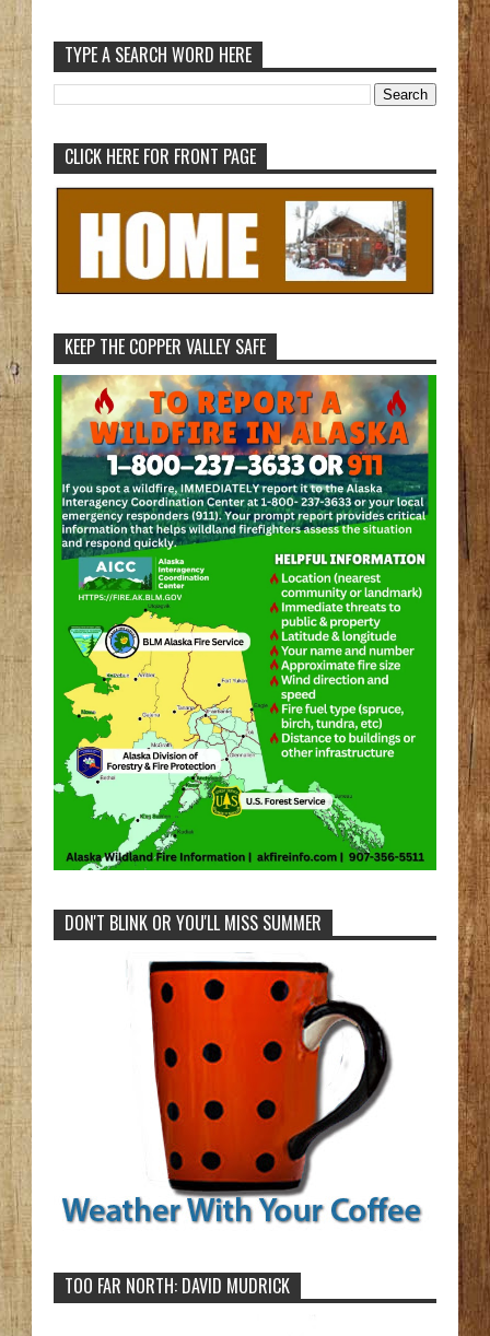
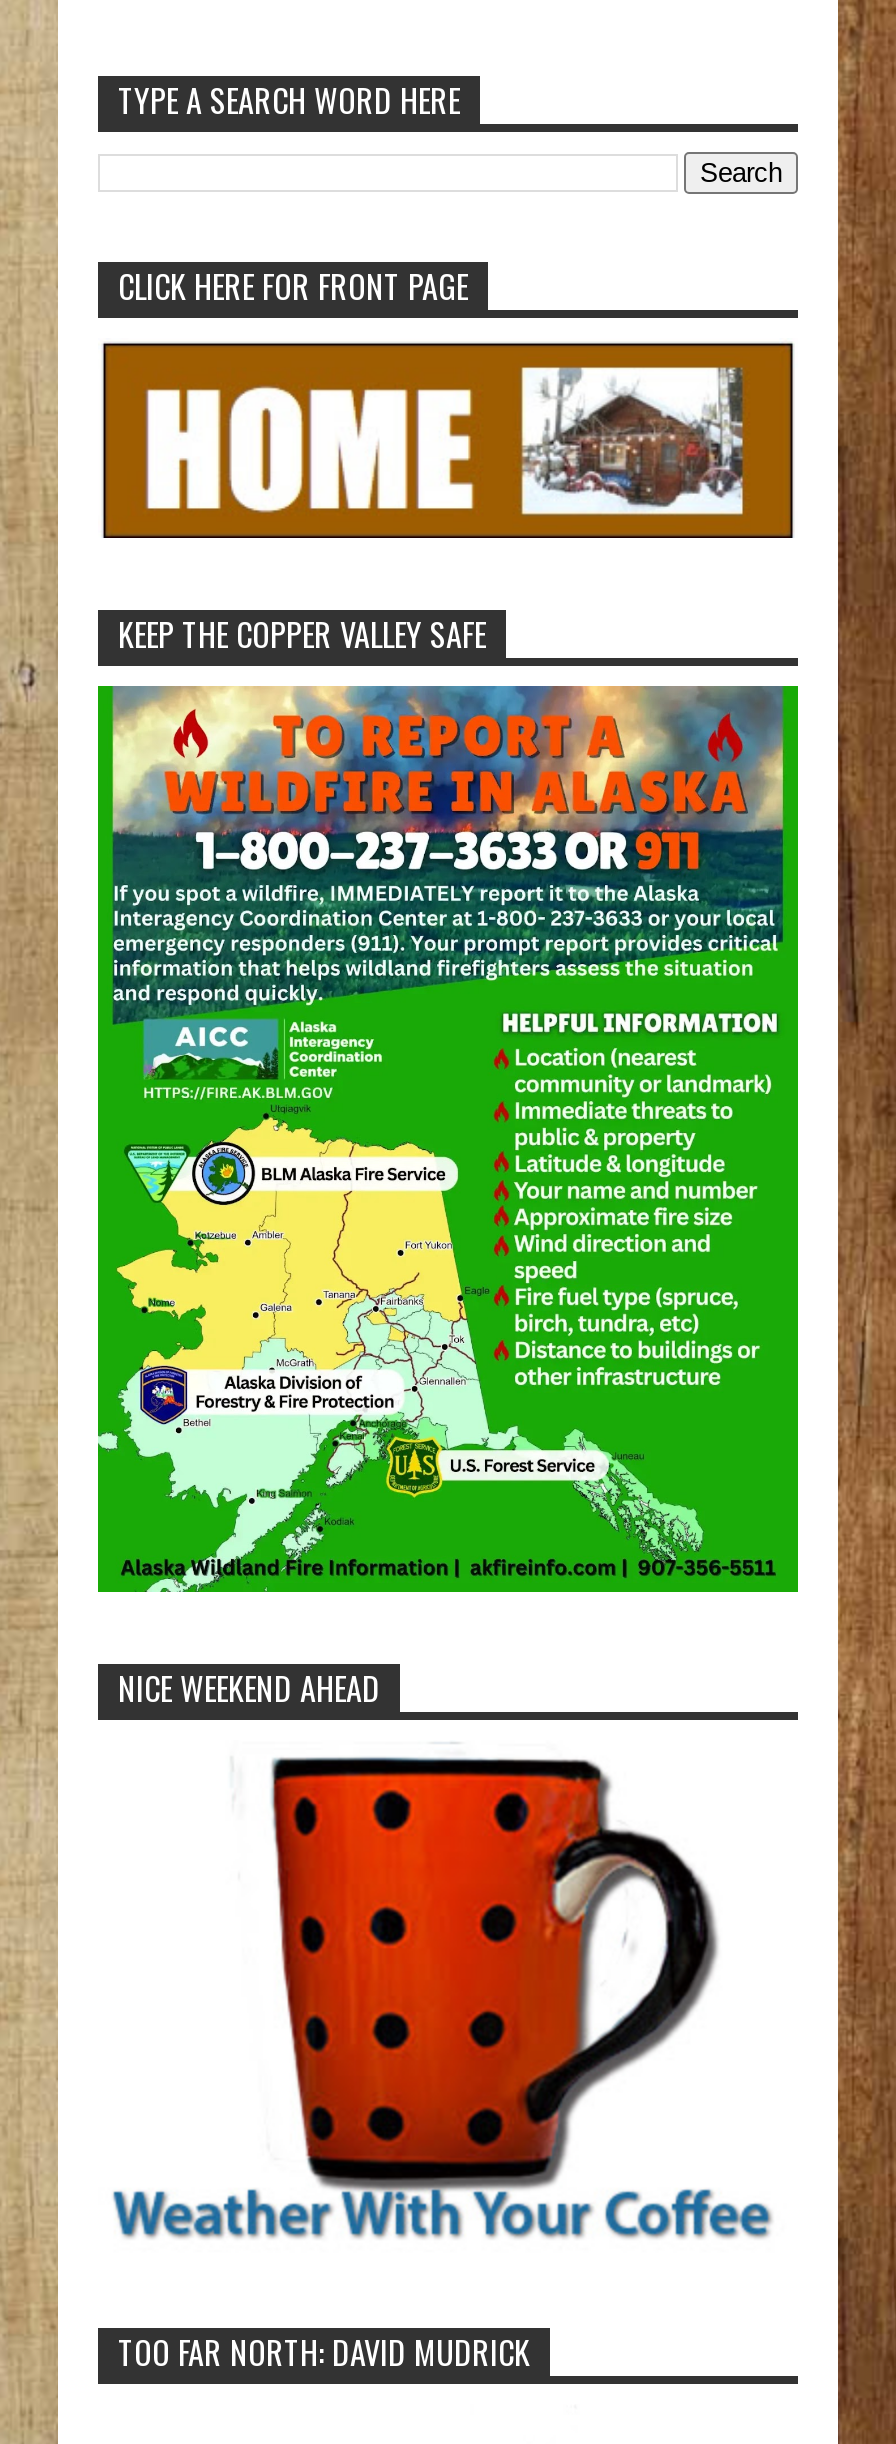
[65,910,322,936] DON'T BLINK OR YOU'LL MISS SUMMER -> [118,1664,380,1712] NICE WEEKEND AHEAD

